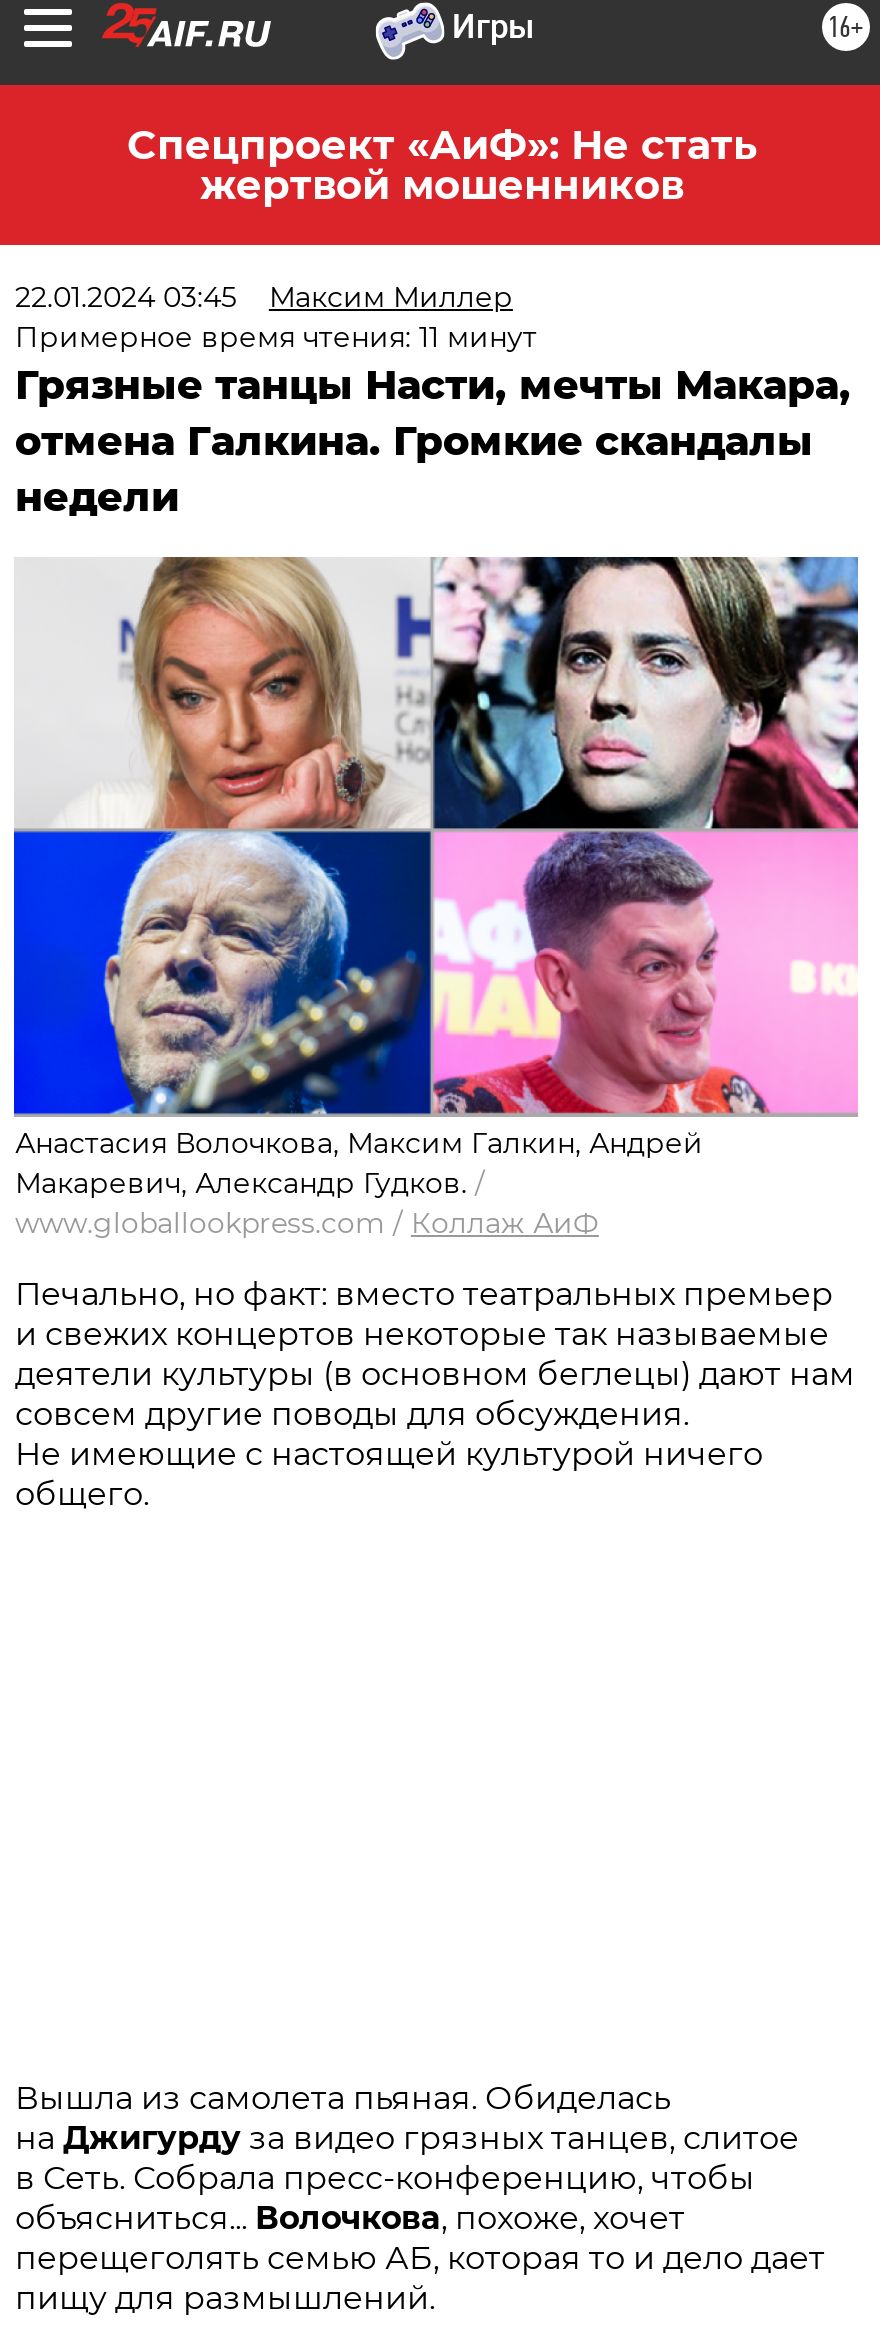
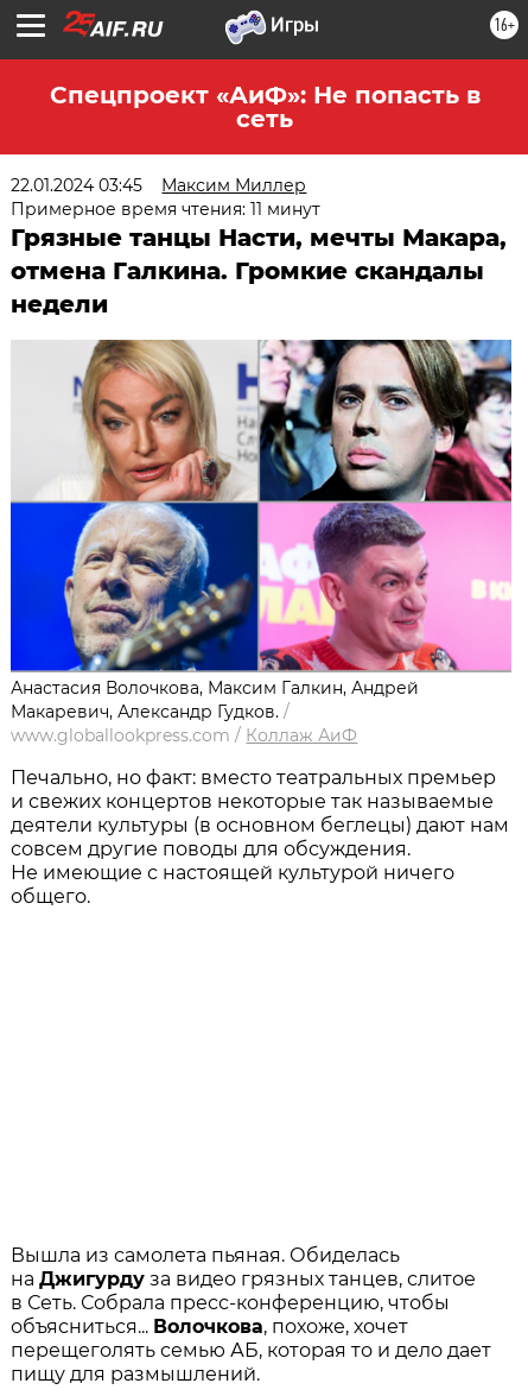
[127,121,757,209] Спецпроект «АиФ»: Не стать | жертвой мошенников -> [49,81,480,133] Спецпроект «АиФ»: Не попасть в | сеть

